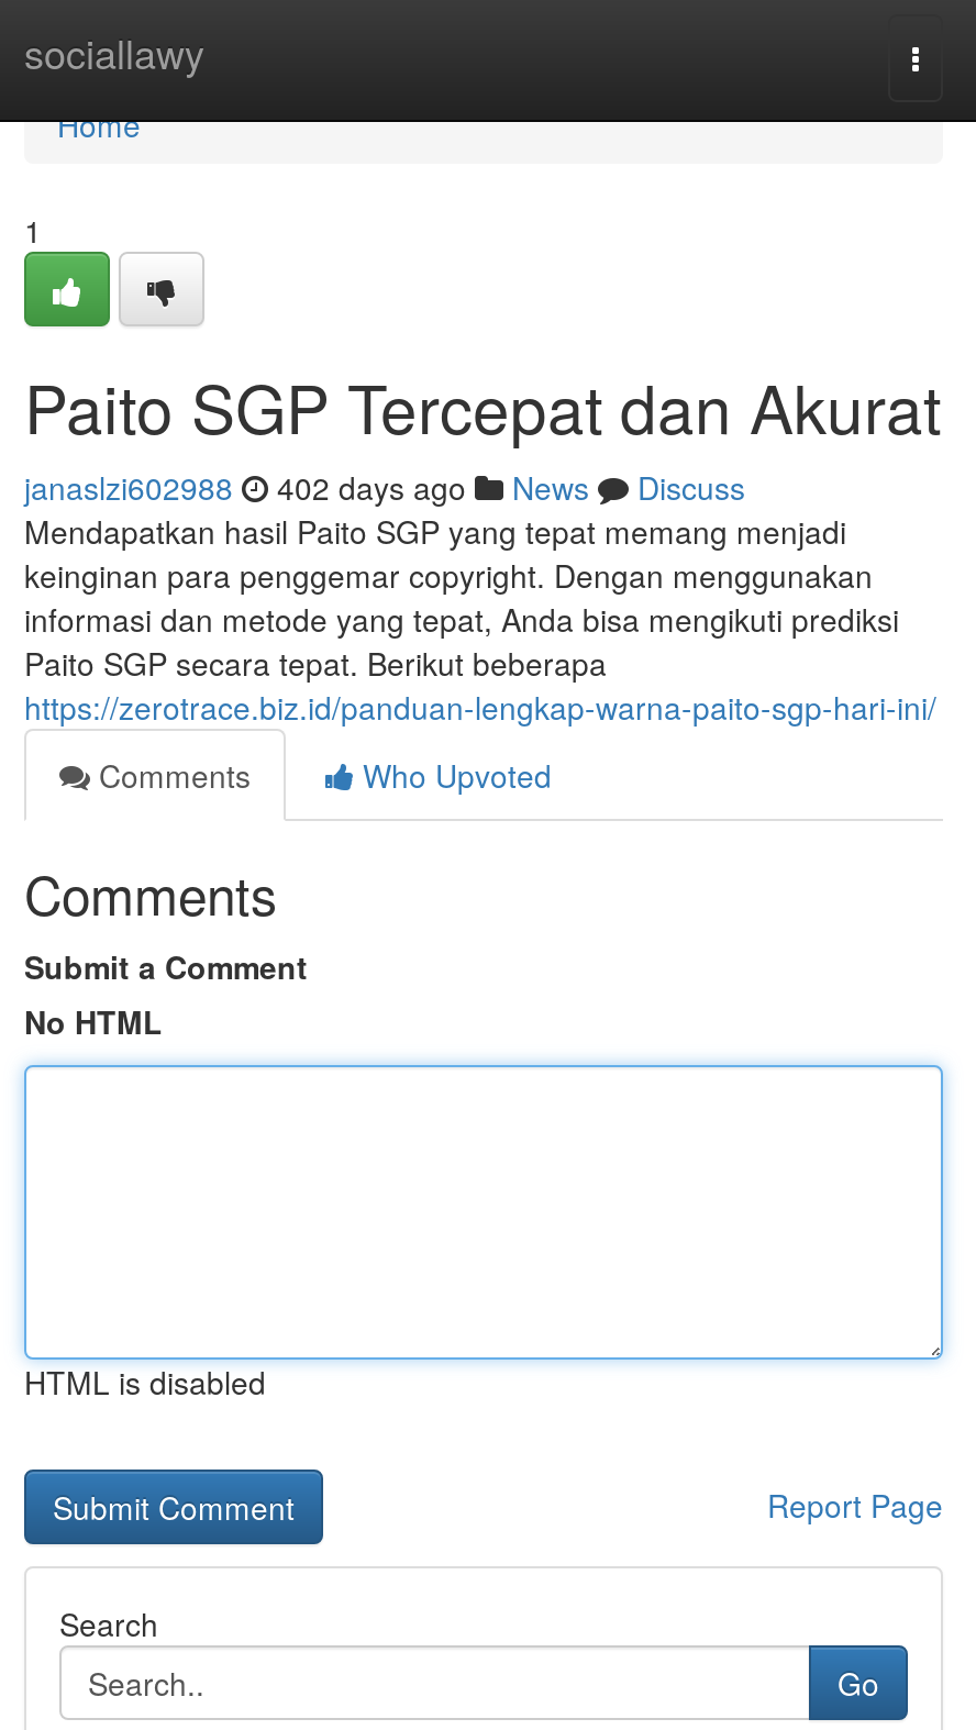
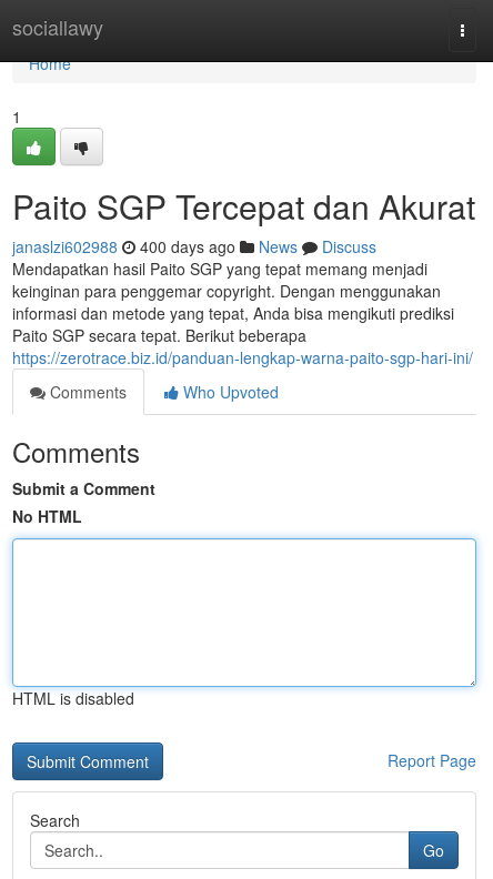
[24,465,745,509] janaslzi602988 402 days ago News Discuss -> [12,235,376,257] janaslzi602988 400 days ago News Discuss

